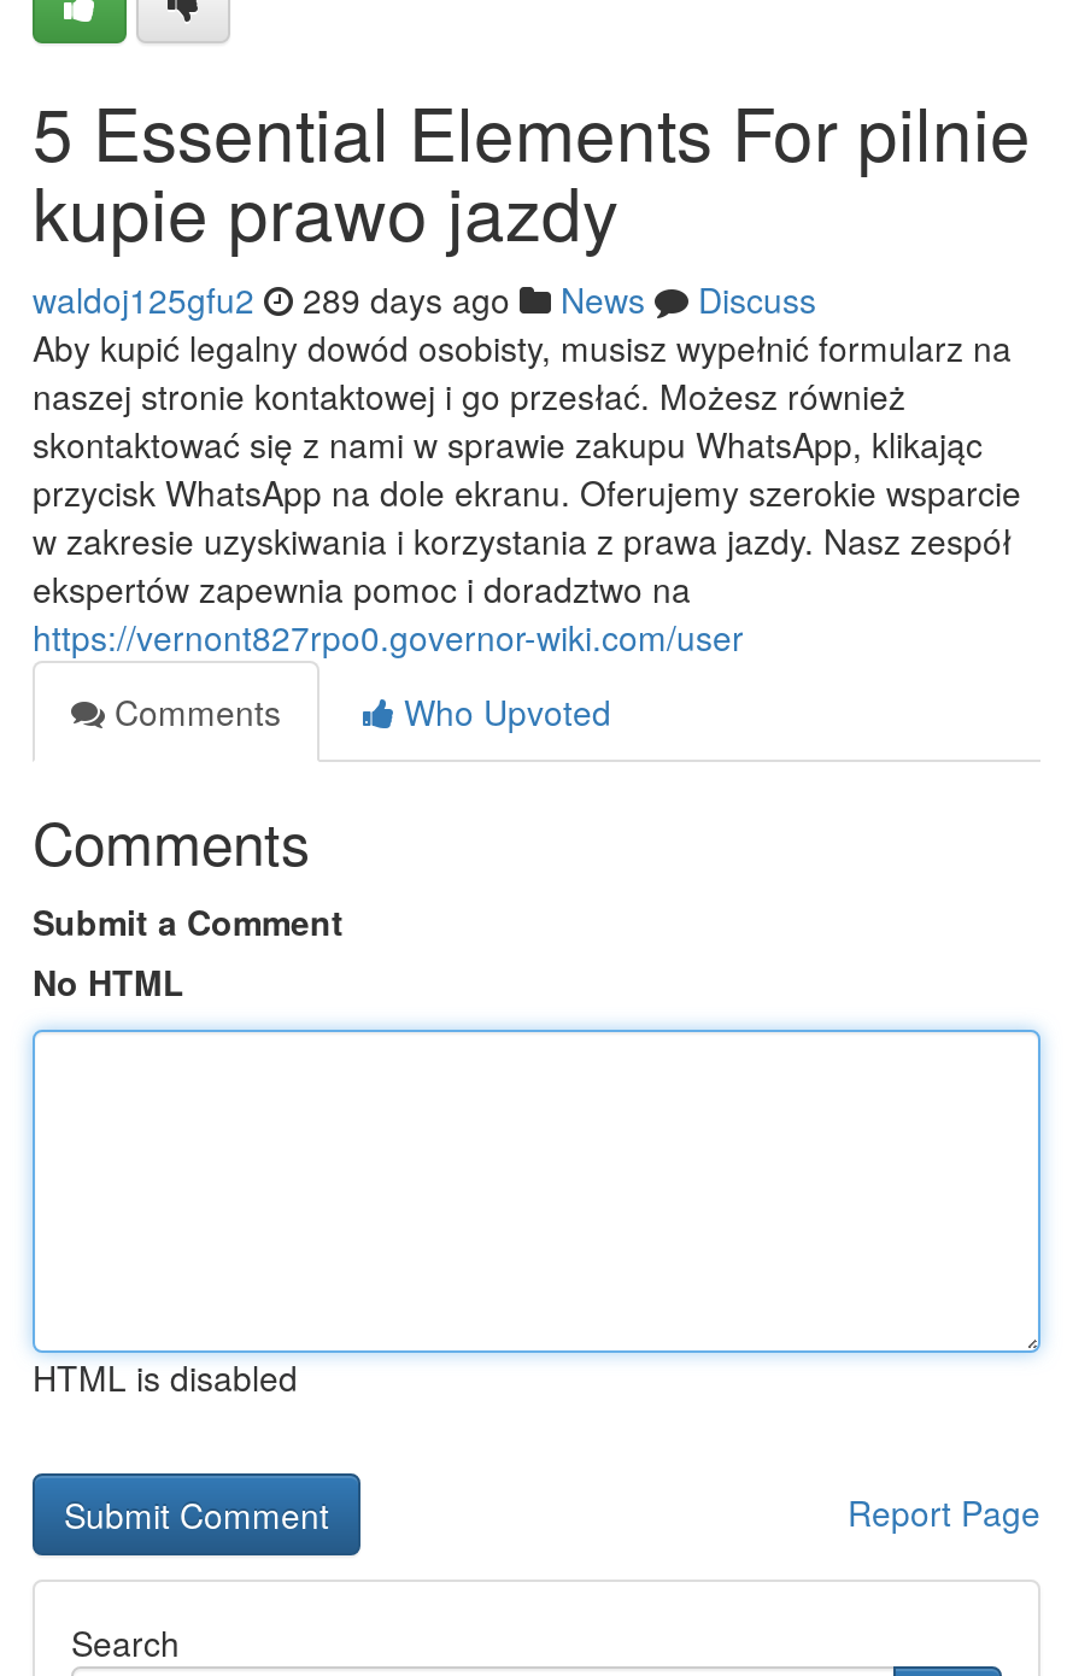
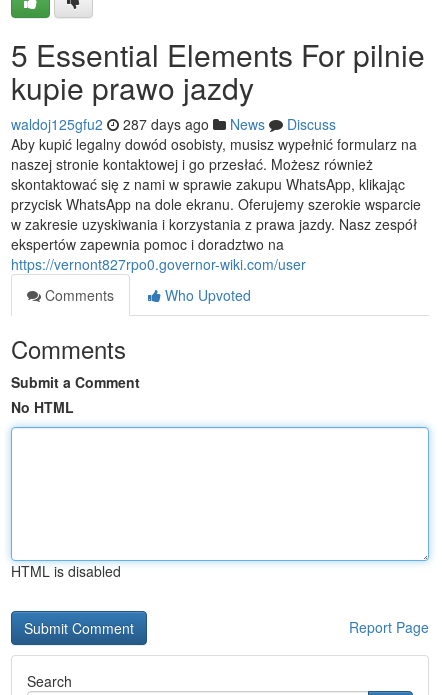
[33,275,816,323] waldoj125gfu2 289 days ago News Discuss -> [11,114,336,134] waldoj125gfu2 287 days ago News Discuss

